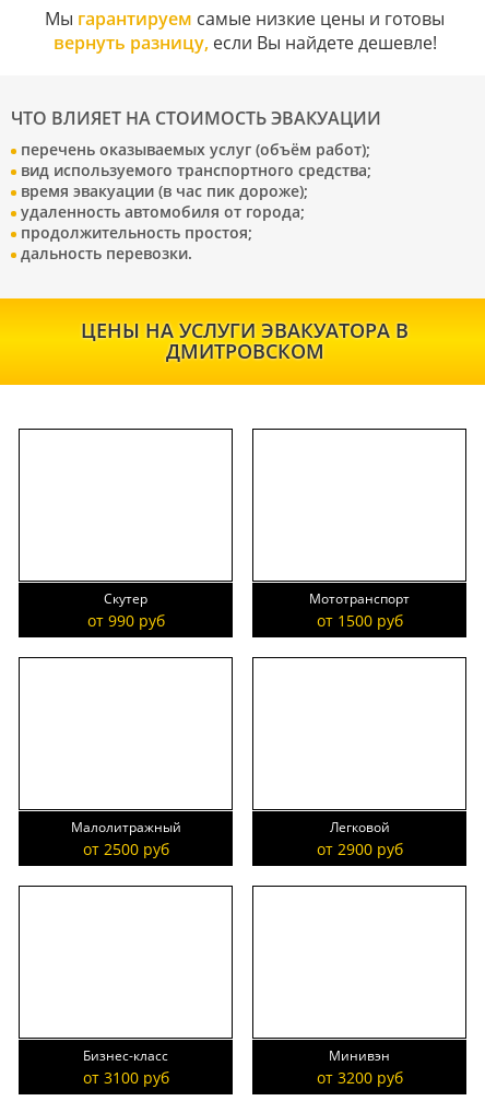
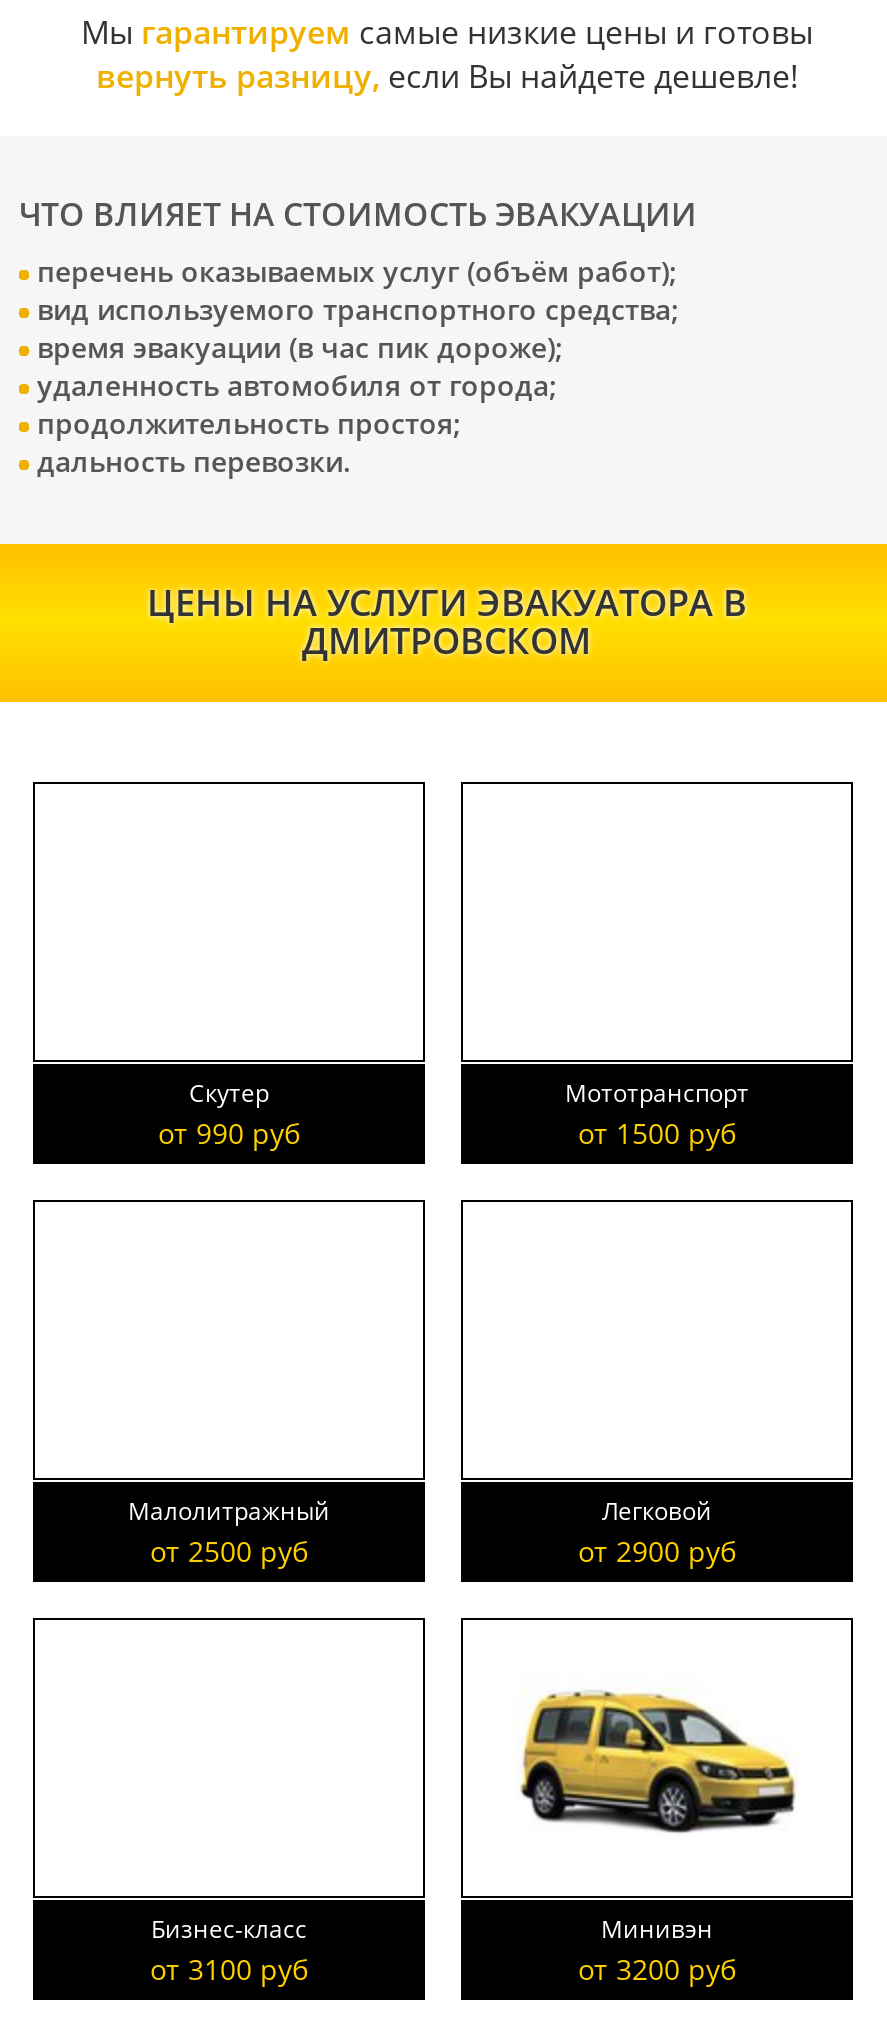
none -> [519,1690,797,1834] [image]

